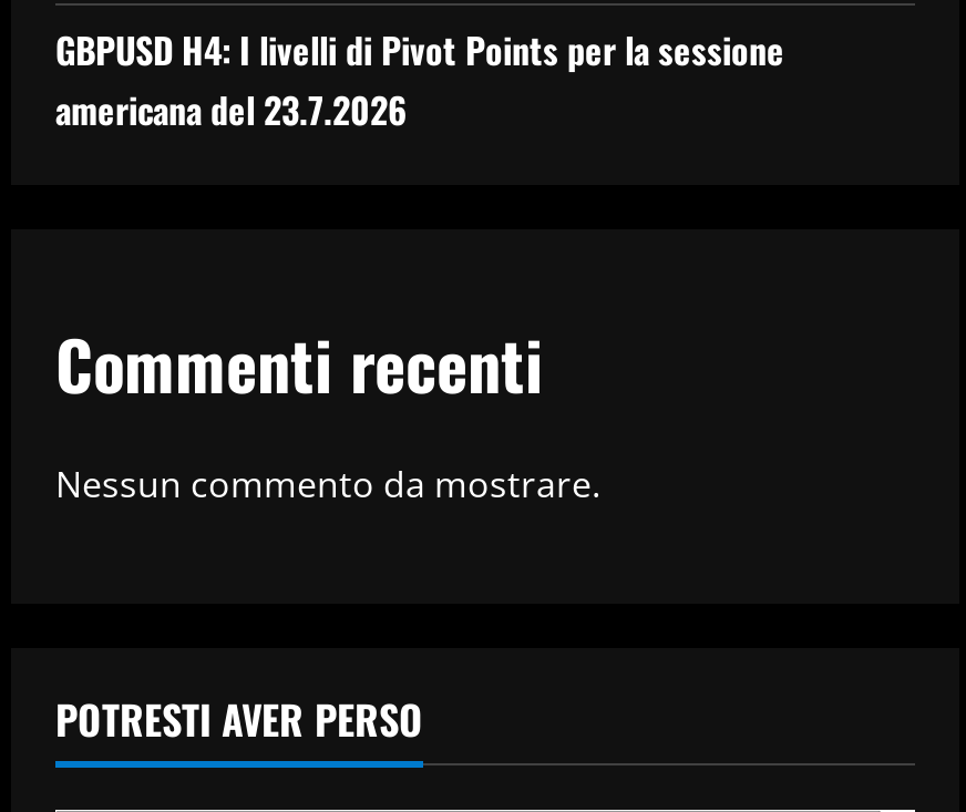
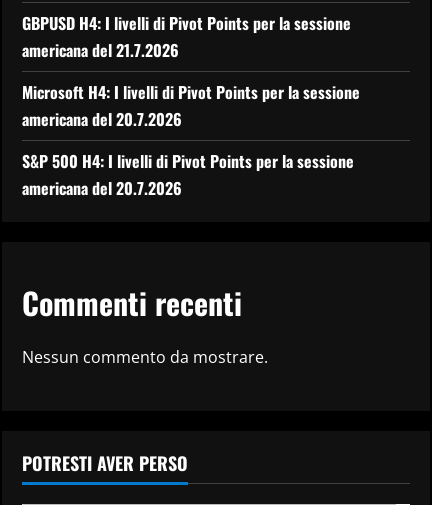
[55,83,408,136] americana del 23.7.2026 -> [22,38,360,200] americana del 21.7.2026 | Microsoft H4: I livelli di Pivot Points per la sessione | americana del 20.7.2026 | S&P 500 H4: I livelli di Pivot Points per la sessione | americana del 20.7.2026

